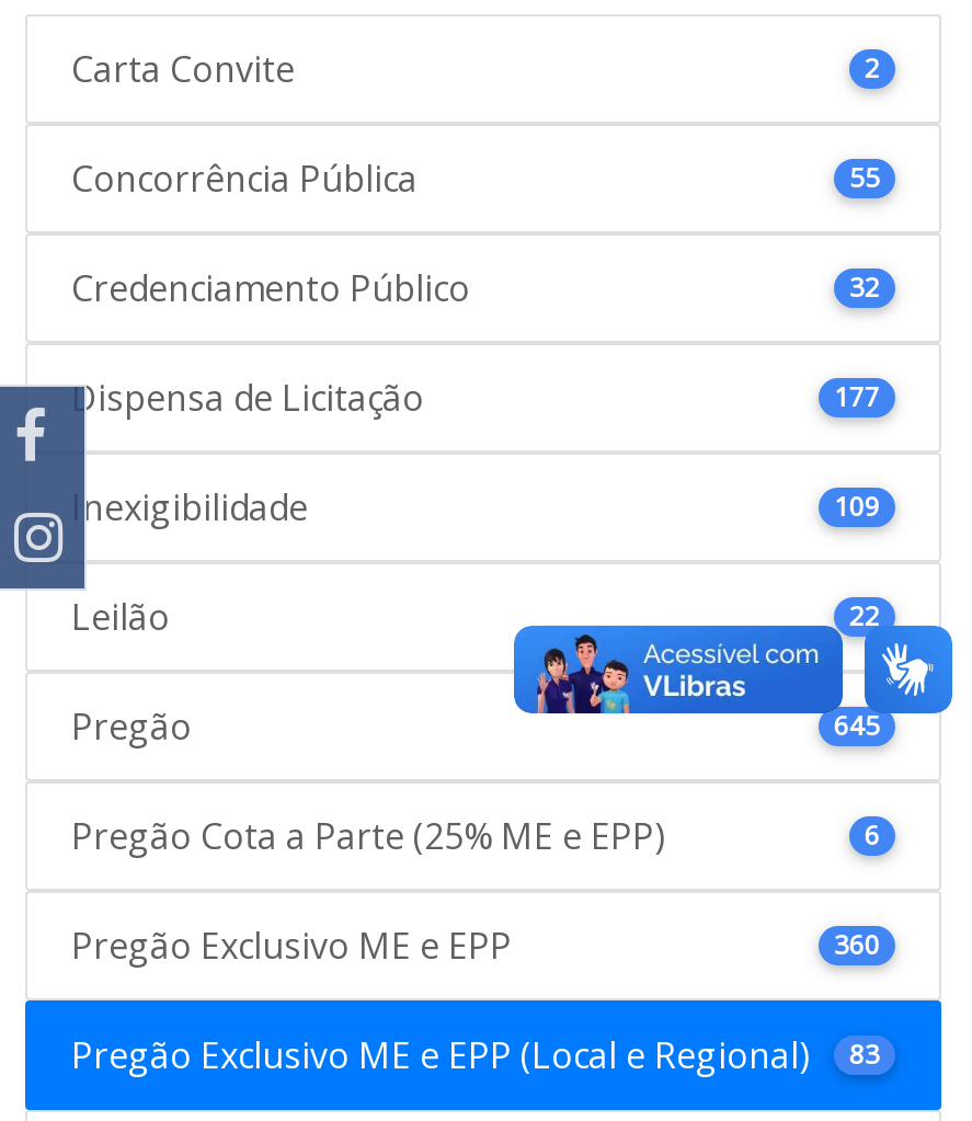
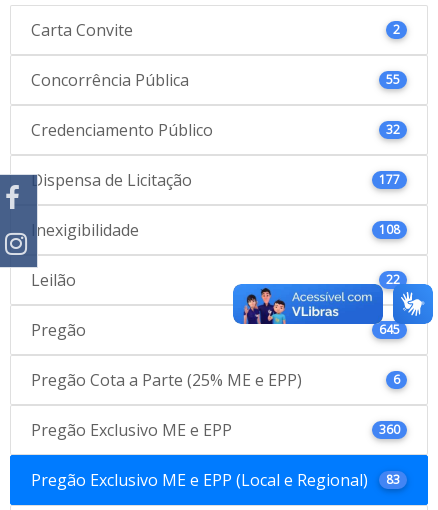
[833,487,880,524] 109 -> [379,221,400,238] 108

